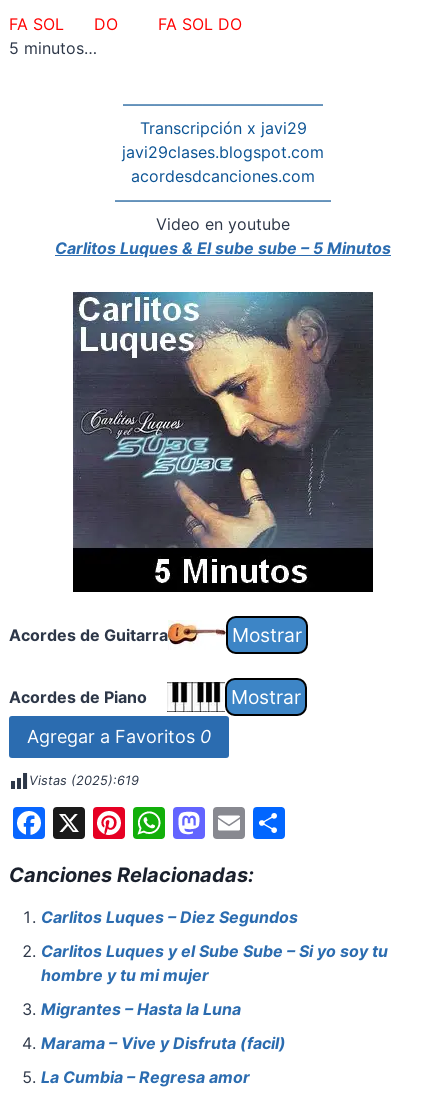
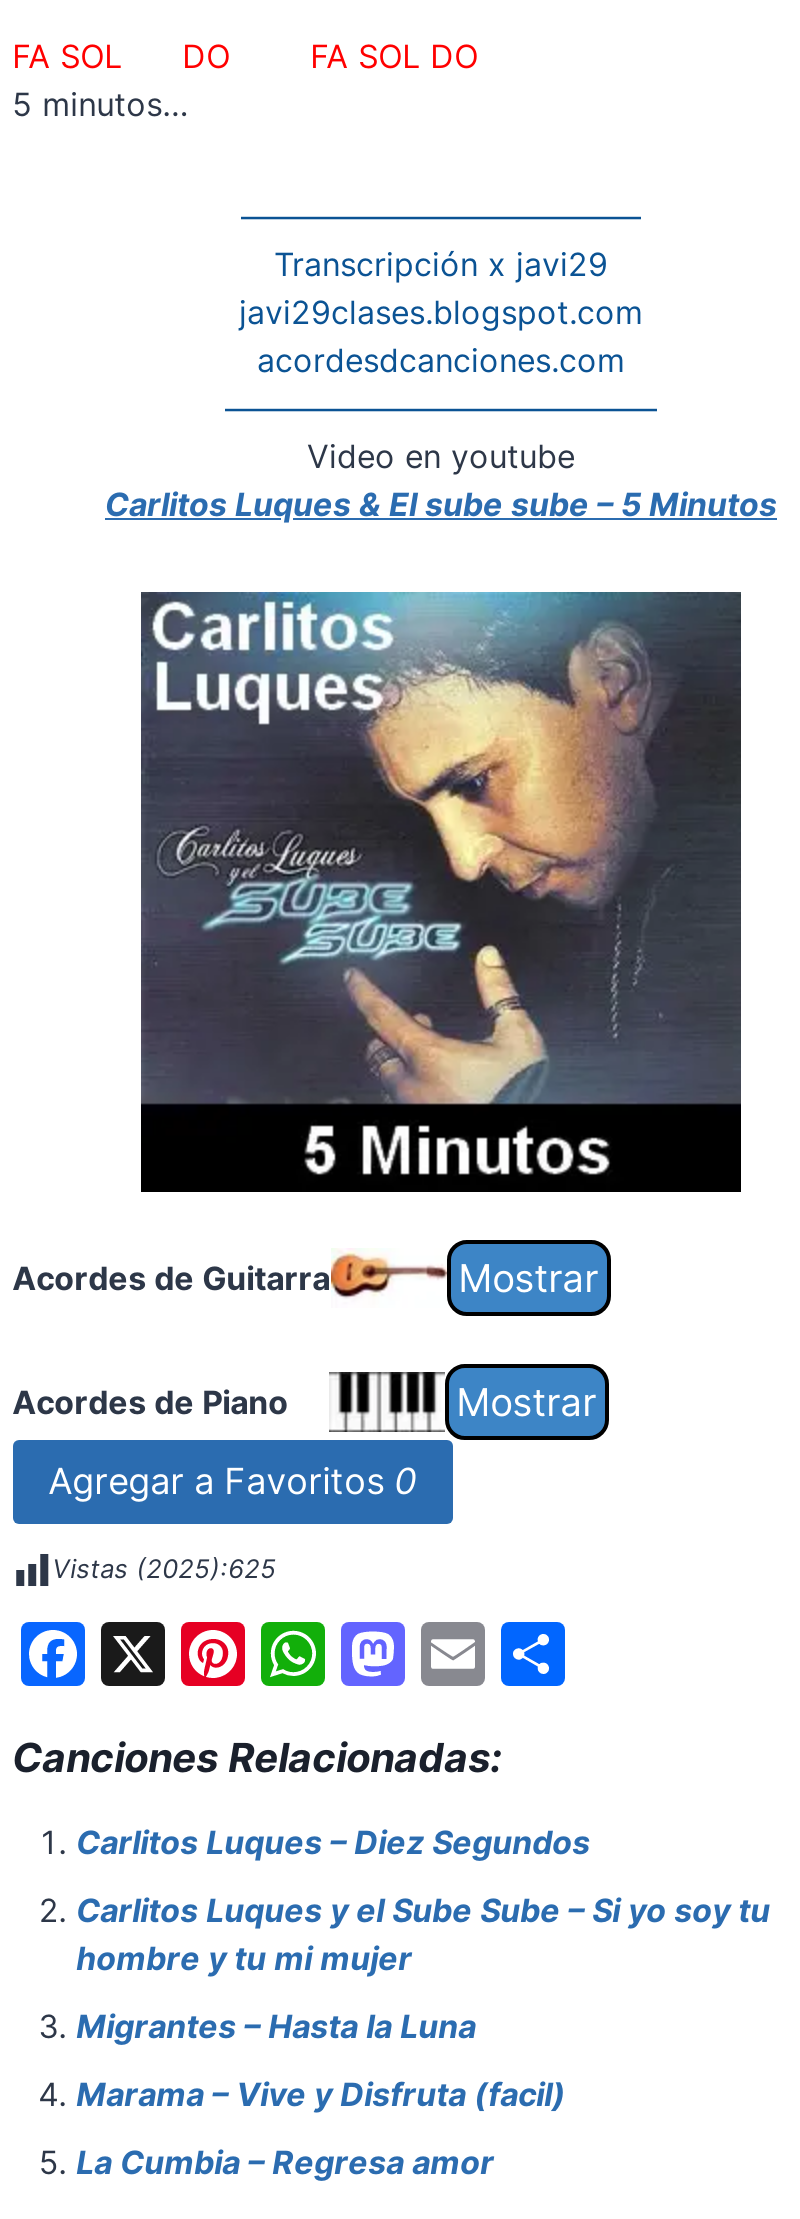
[29,773,139,788] Vistas (2025):619 -> [52,1555,276,1585] Vistas (2025):625

